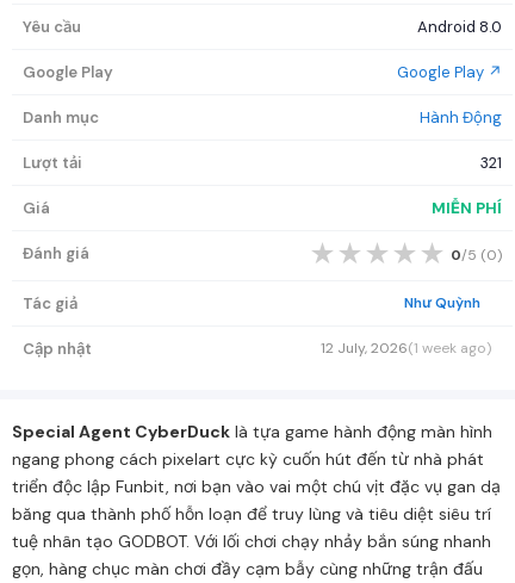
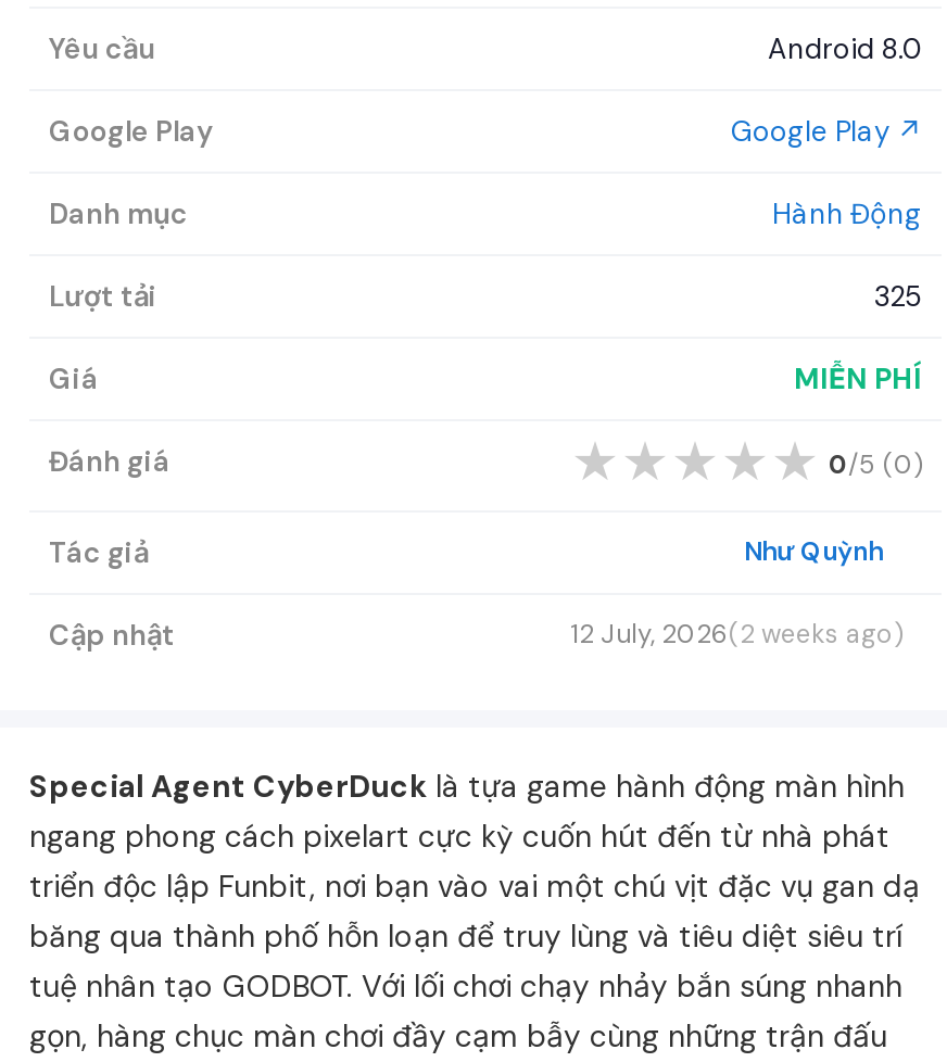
[480,153,502,173] 321 -> [874,278,922,315] 325
[321,339,491,358] 12 July, 2026(1 week ago) -> [570,617,902,652] 12 July, 2026(2 weeks ago)

